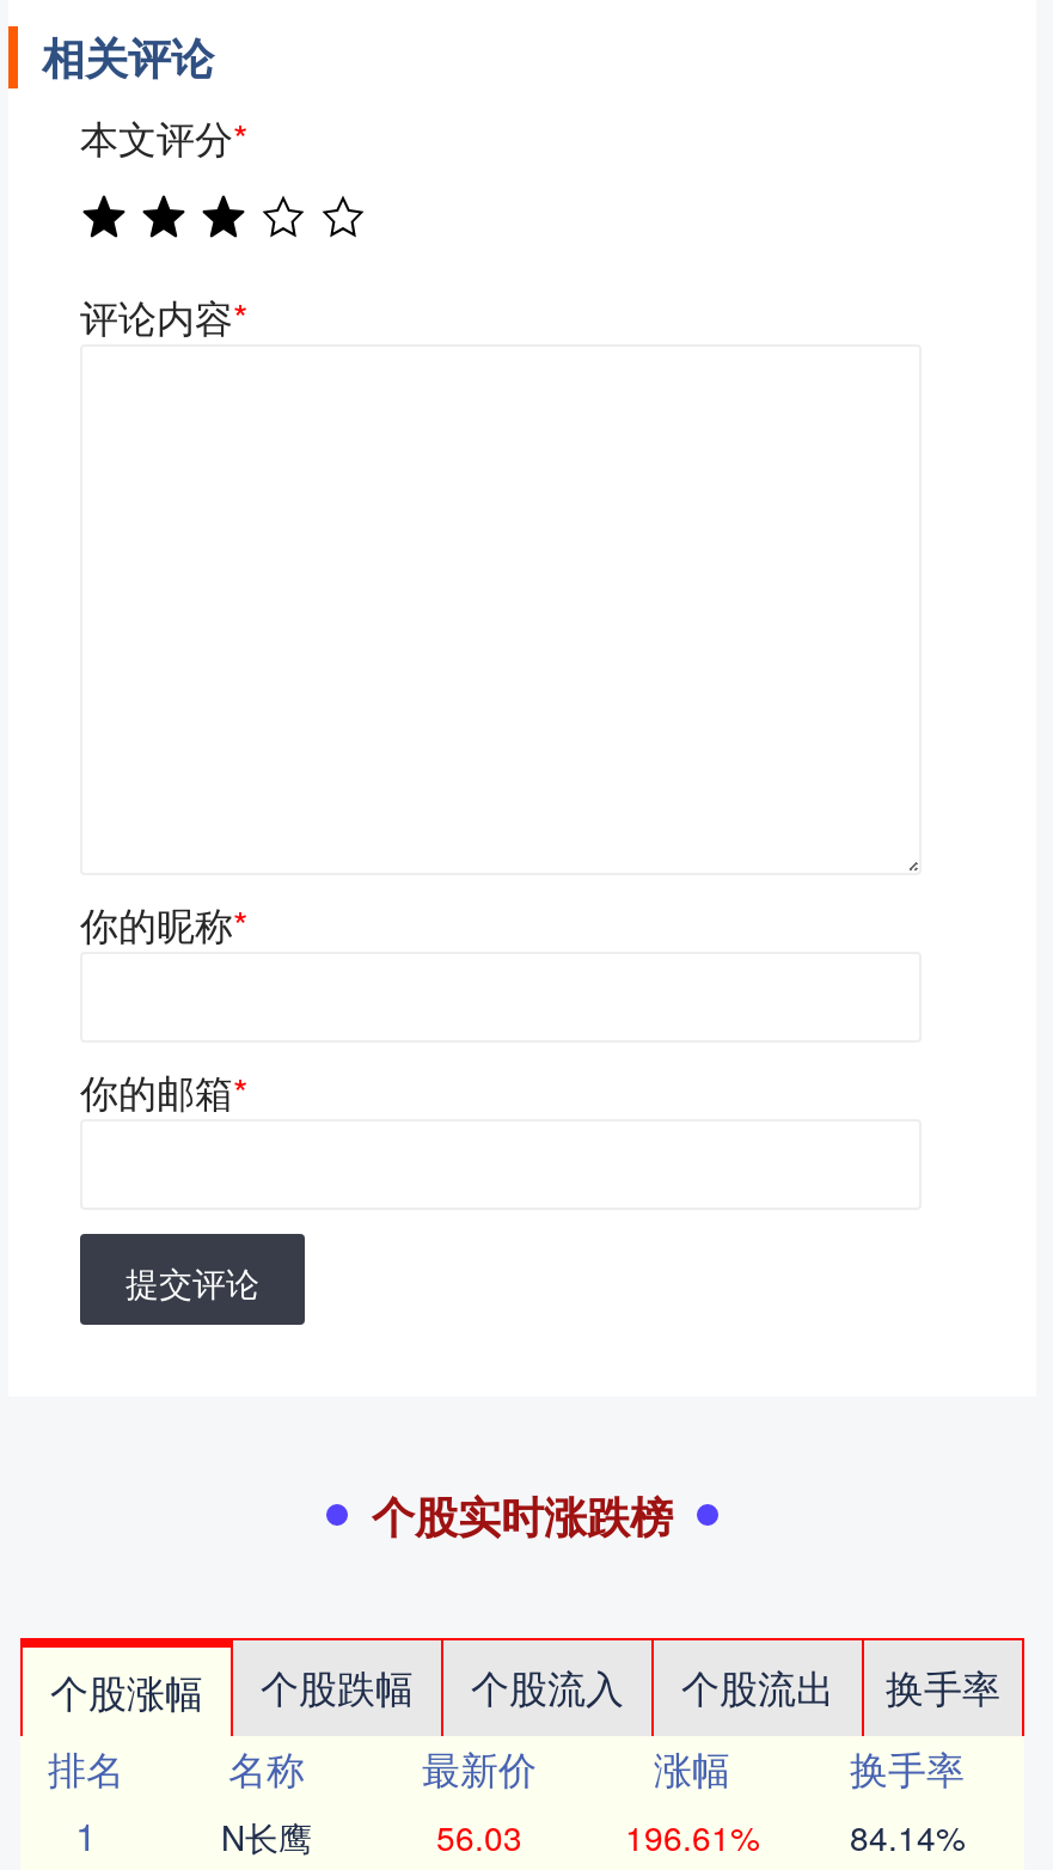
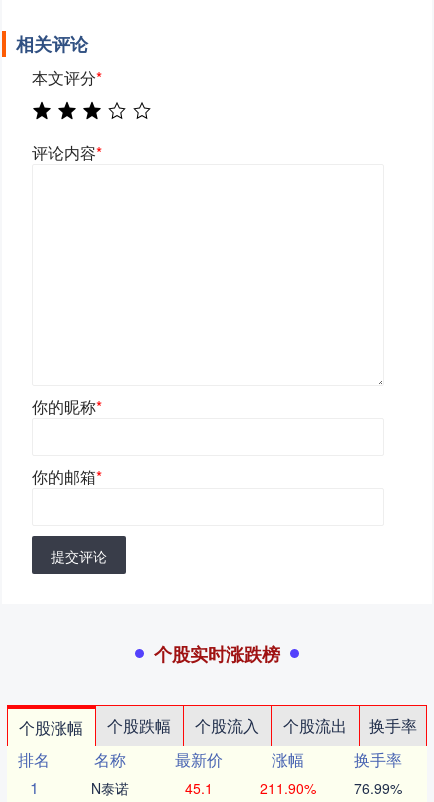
[221,1812,312,1859] N长鹰 -> [91,778,129,798] N泰诺
[436,1812,522,1859] 56.03 -> [185,778,213,798] 45.1
[625,1812,759,1859] 196.61% -> [260,778,316,798] 211.90%
[850,1812,965,1859] 84.14% -> [354,778,402,798] 76.99%

